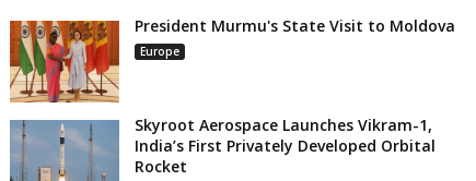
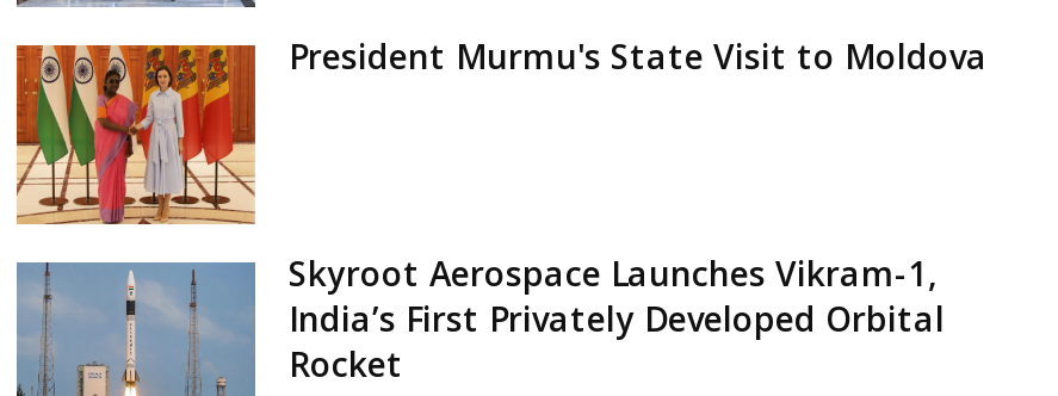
[140,44,179,59] Europe -> none

